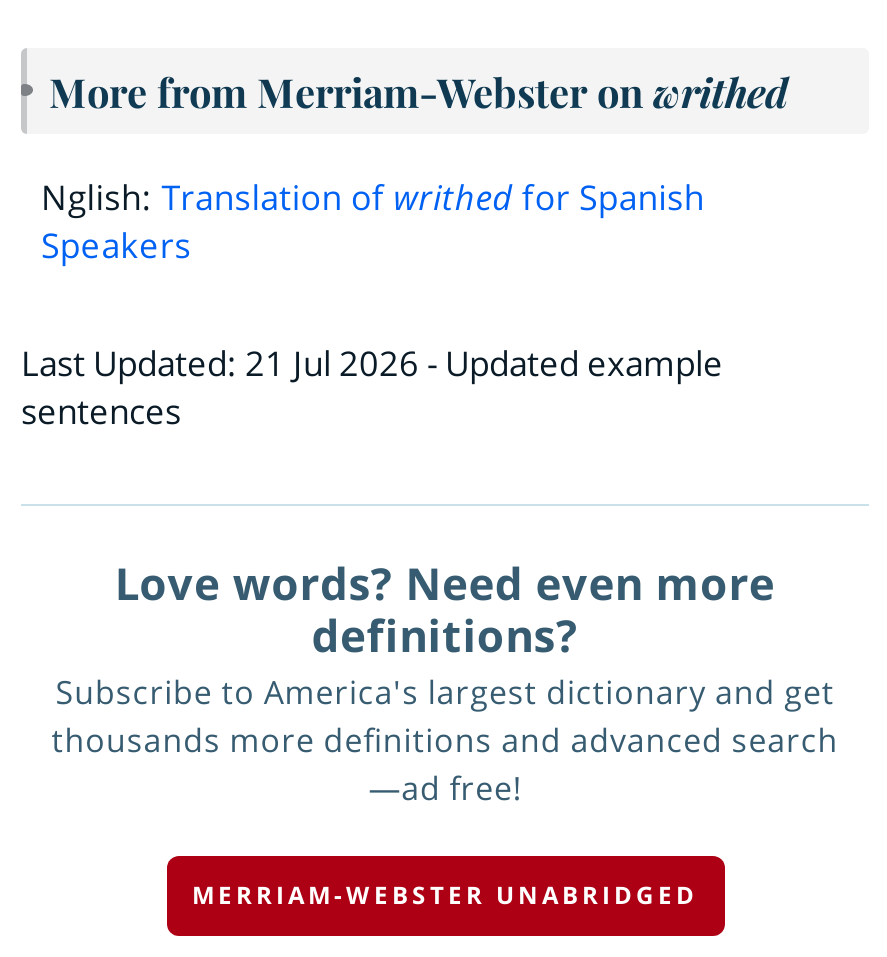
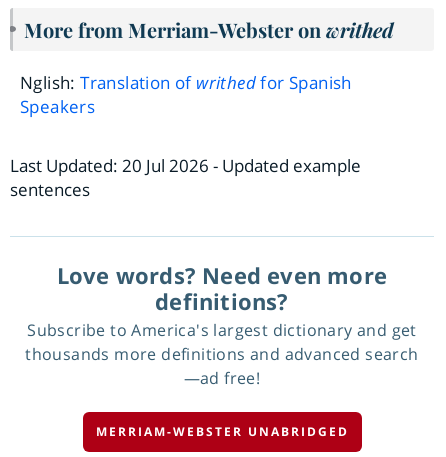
[21,339,723,385] Last Updated: 21 Jul 2026 - Updated example -> [10,153,361,176] Last Updated: 20 Jul 2026 - Updated example

